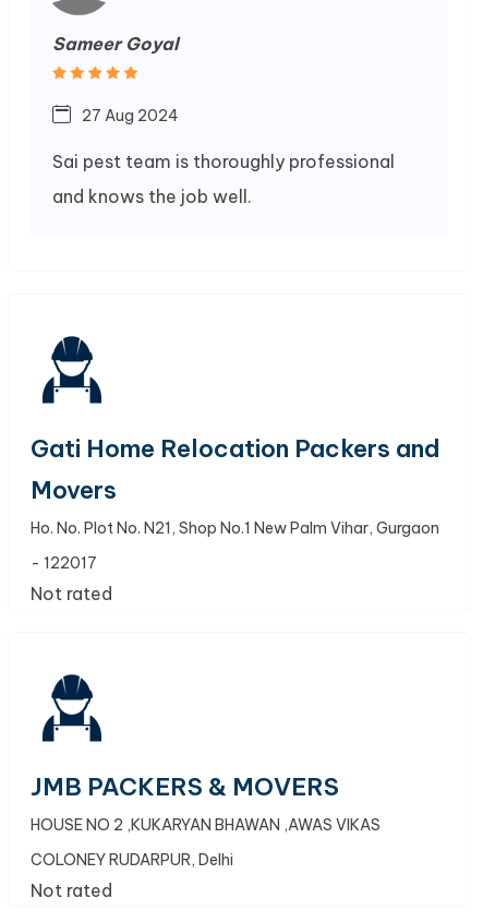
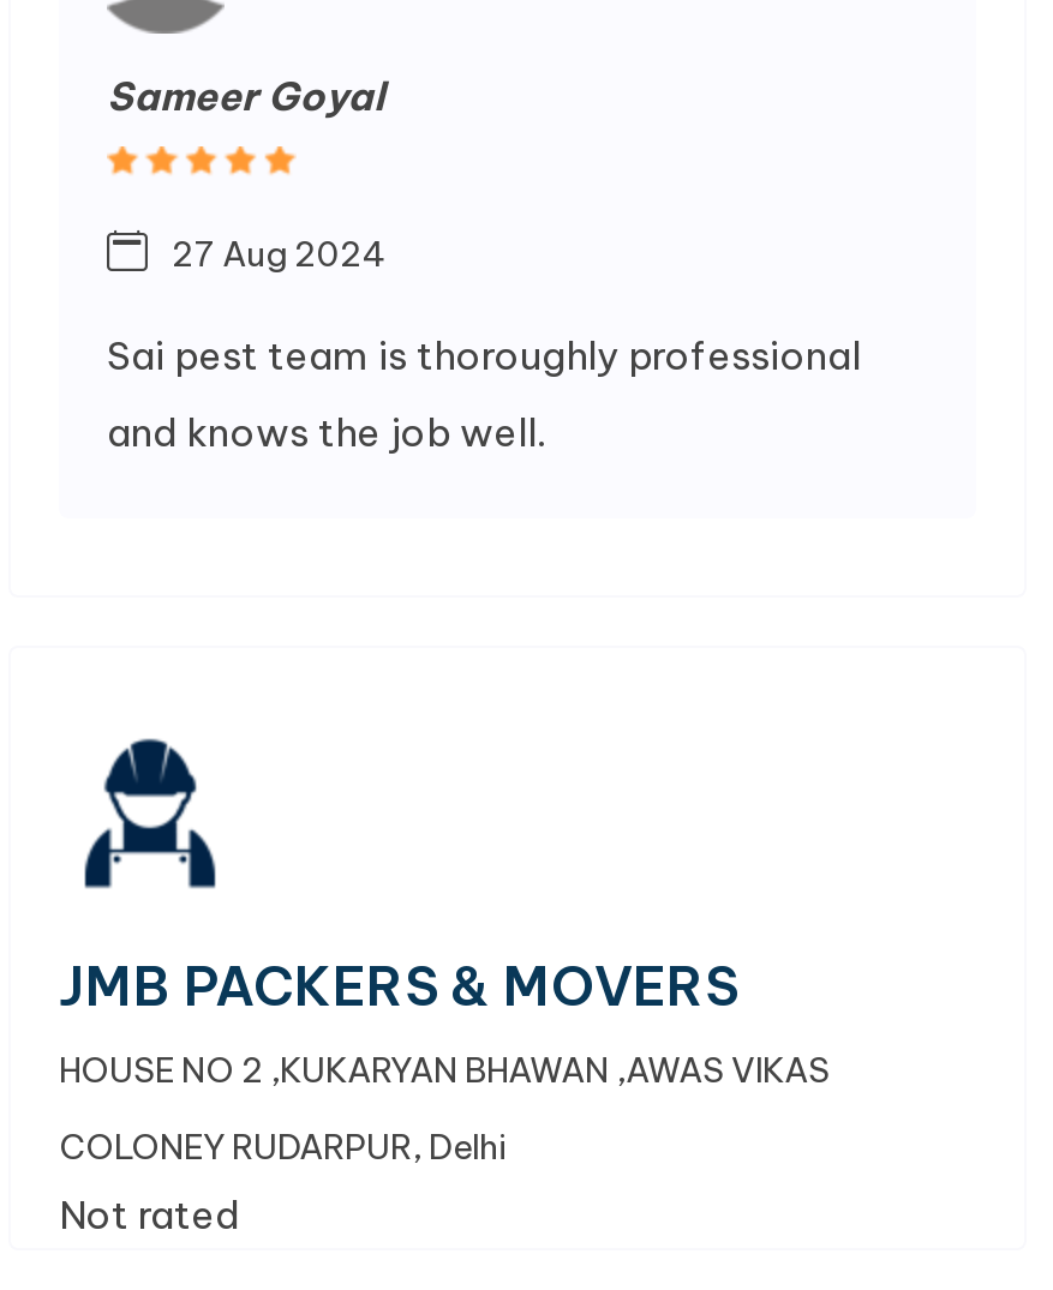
[31,433,440,604] Gati Home Relocation Packers and | Movers | Ho. No. Plot No. N21, Shop No.1 New Palm Vihar, Gurgaon | - 122017 | Not rated -> none

